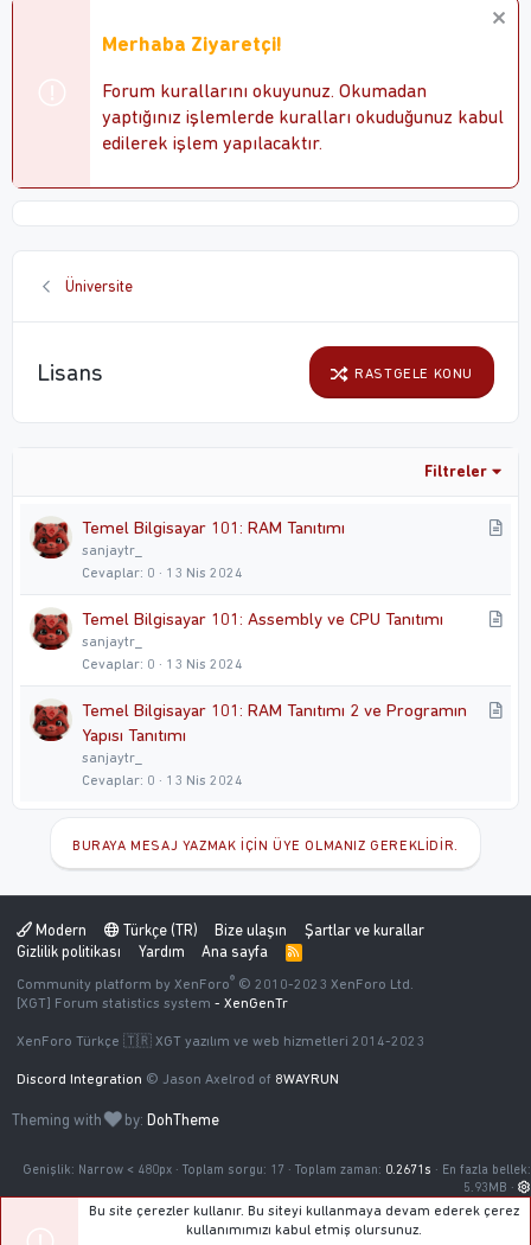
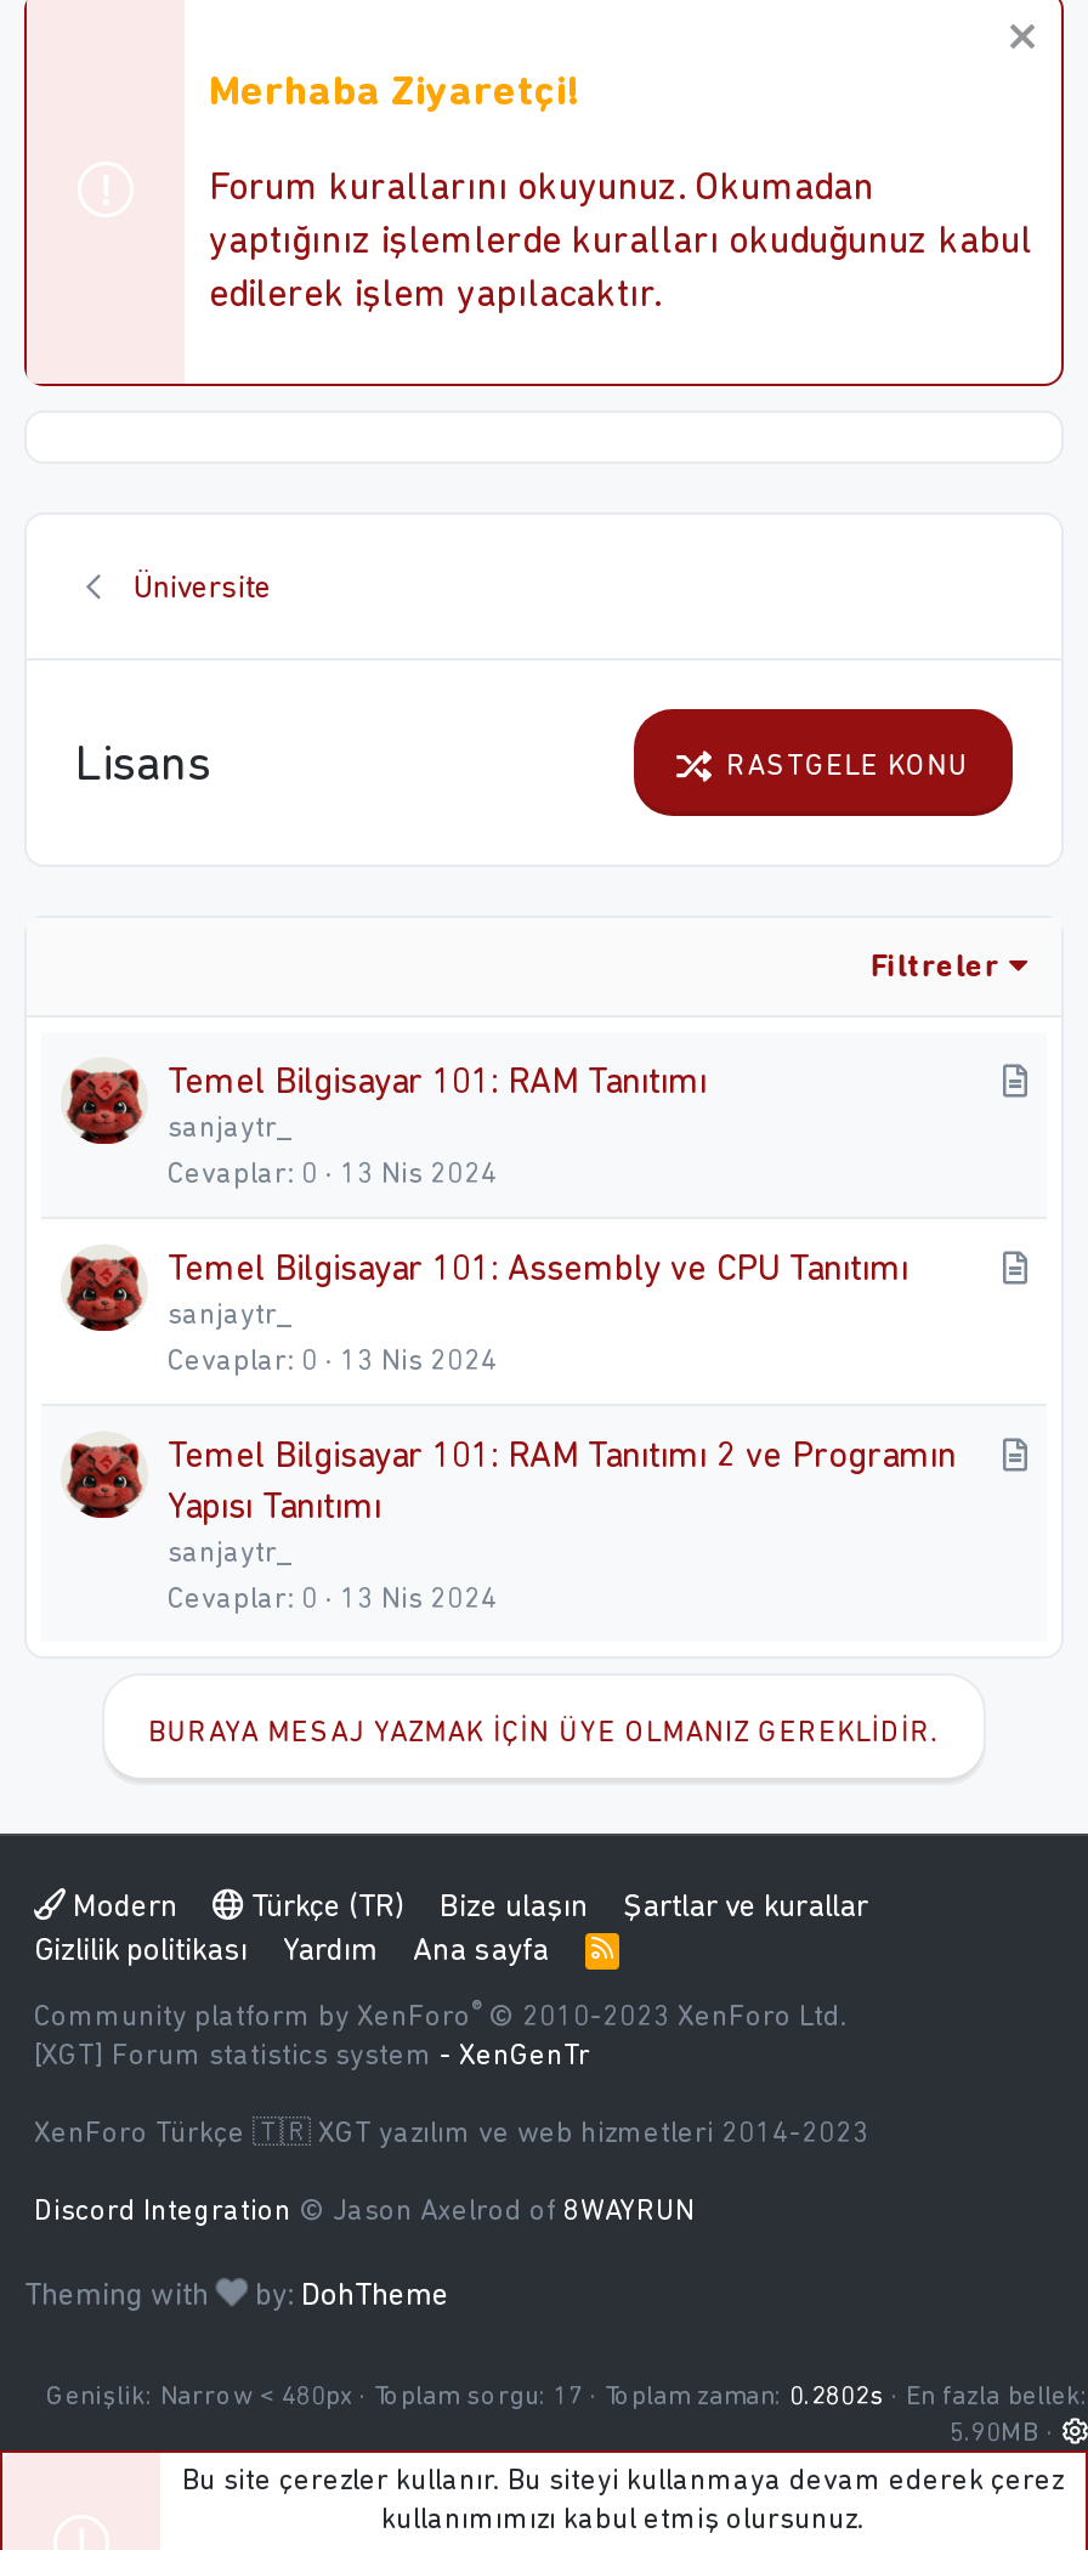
[295,1162,431,1178] Toplam zaman 0.2671s -> [605,2380,884,2412] Toplam zaman 0.2802s
[463,1180,507,1195] 5.93MB -> [950,2417,1039,2448] 5.90MB

